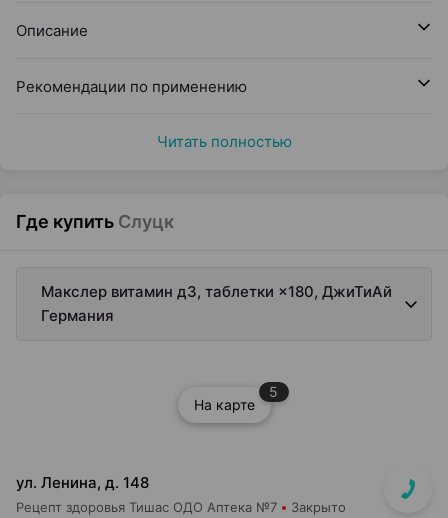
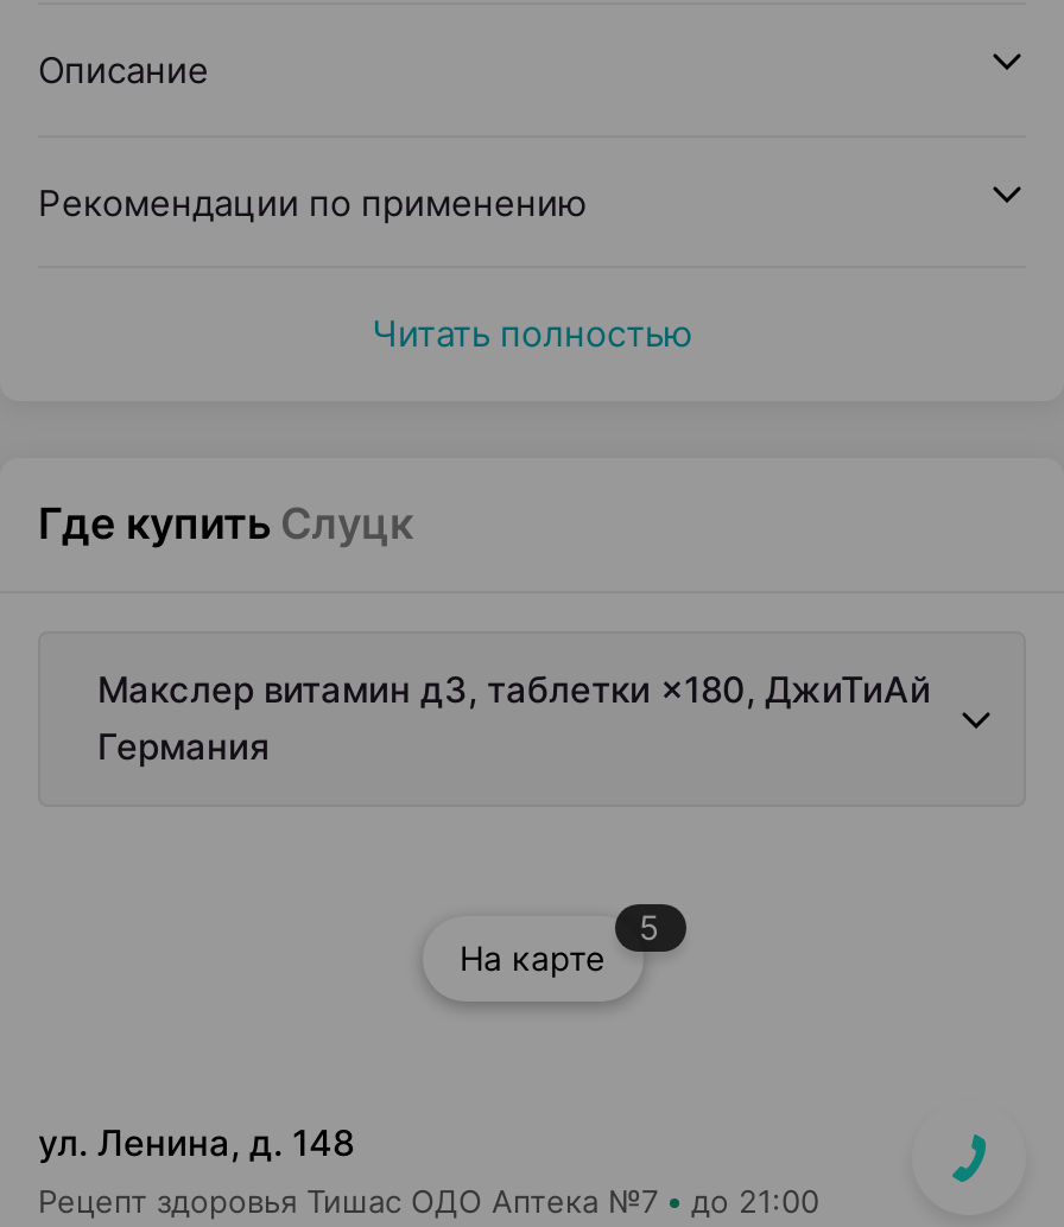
[291,499,346,515] Закрыто -> [691,1182,819,1220] до 21:00

